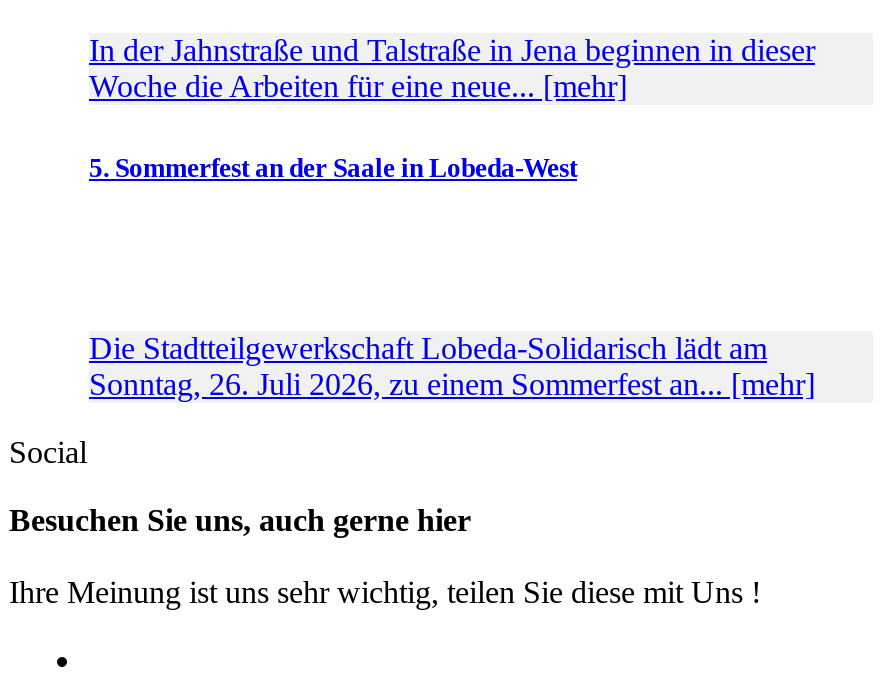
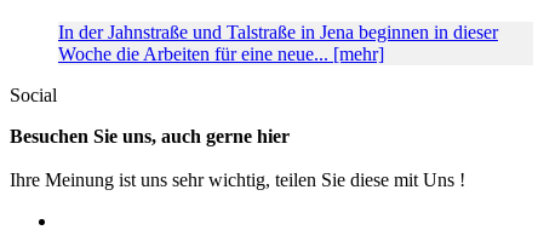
[89,153,577,183] 5. Sommerfest an der Saale in Lobeda-West -> none
[89,332,815,402] Die Stadtteilgewerkschaft Lobeda-Solidarisch lädt am | Sonntag, 26. Juli 2026, zu einem Sommerfest an... [mehr] -> none

